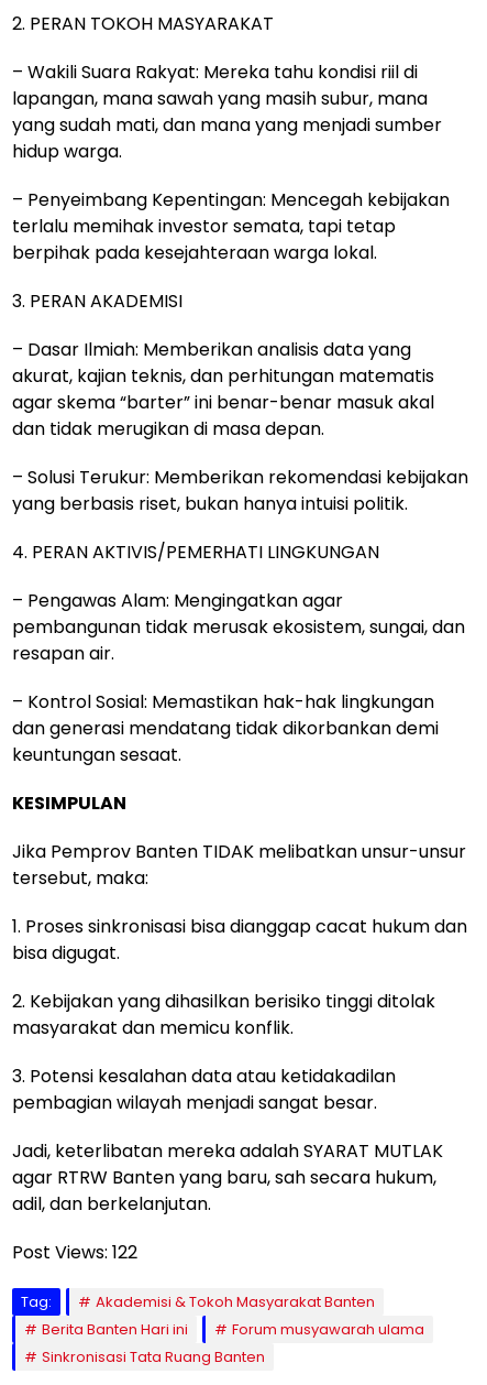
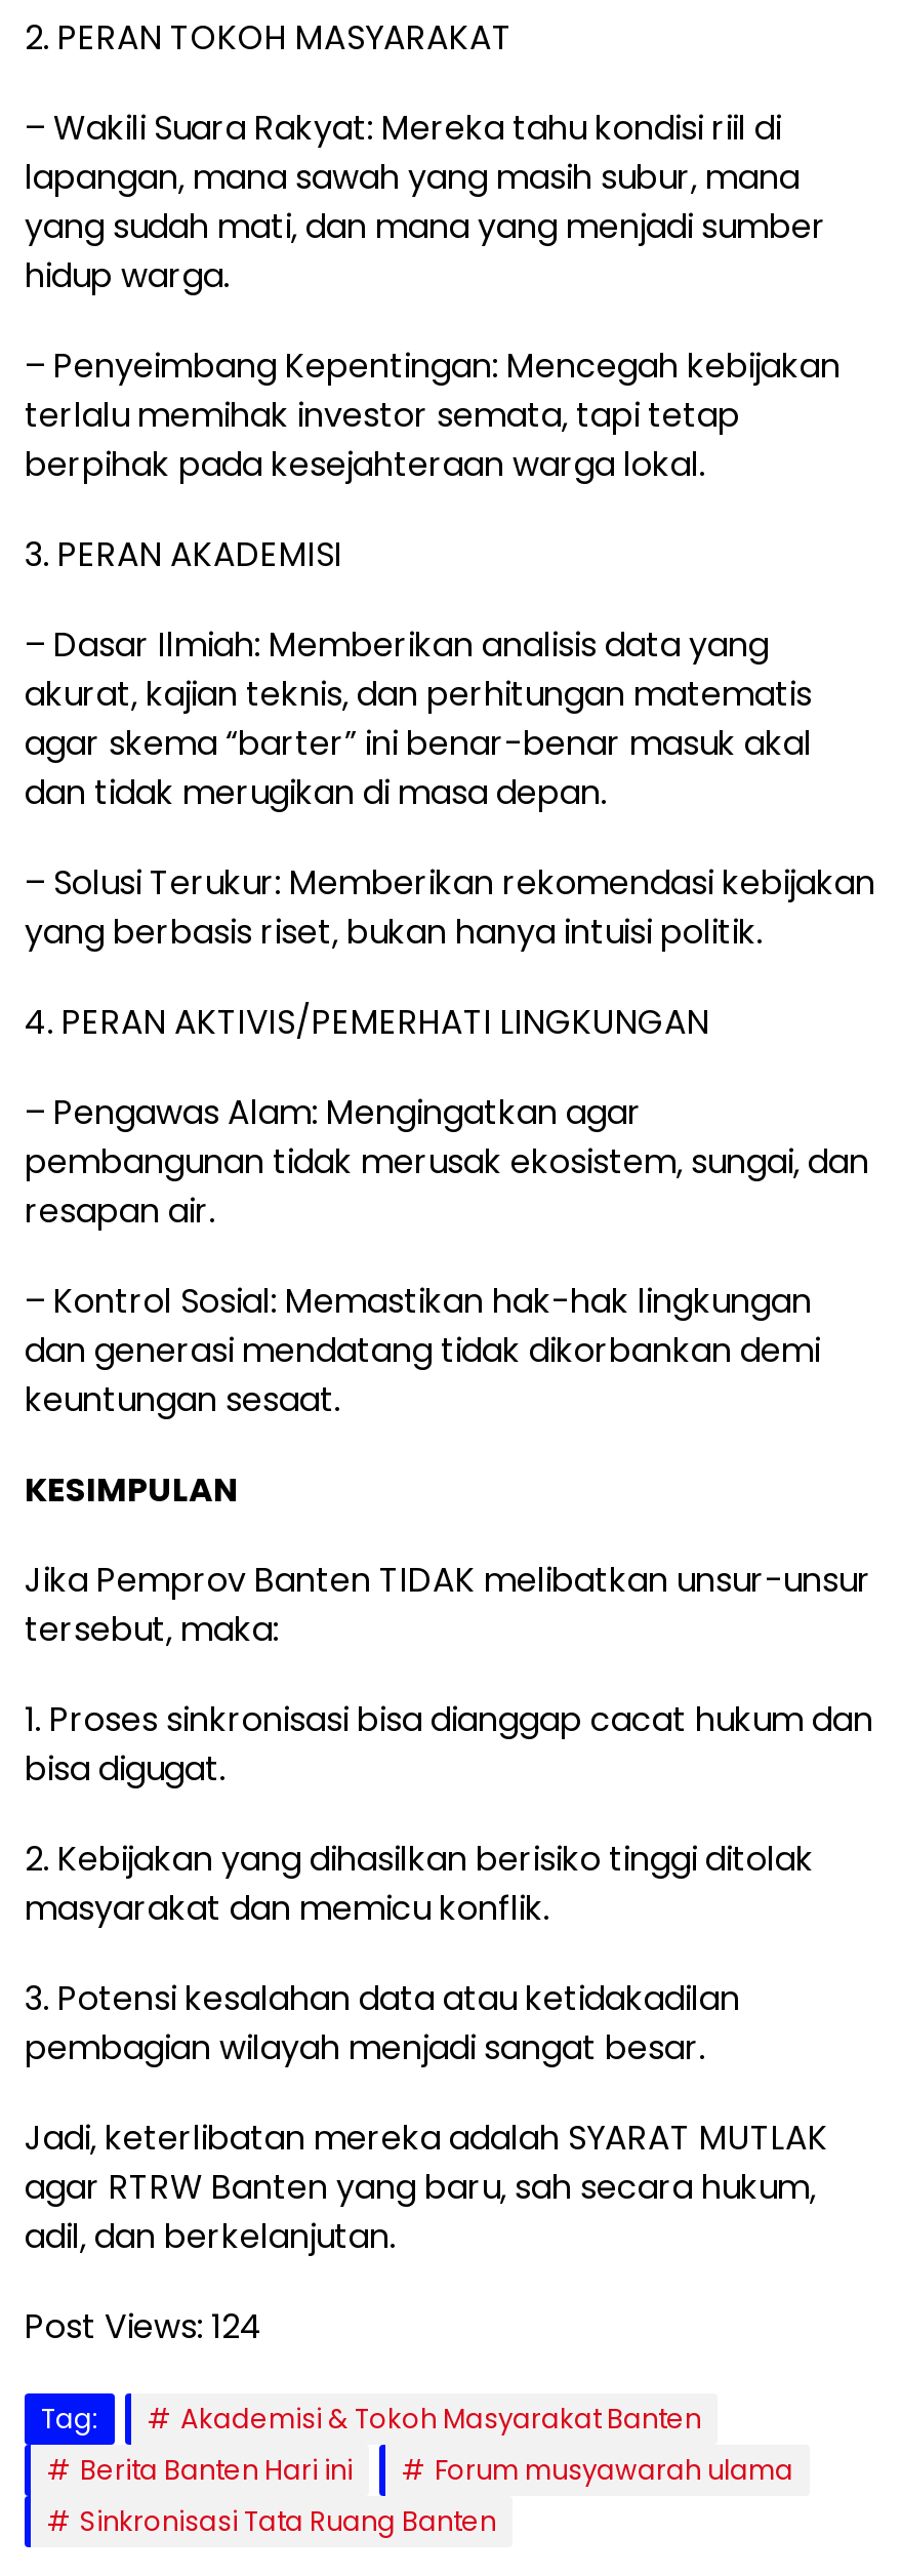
[12,1240,137,1266] Post Views: 122 -> [25,2304,262,2351] Post Views: 124

